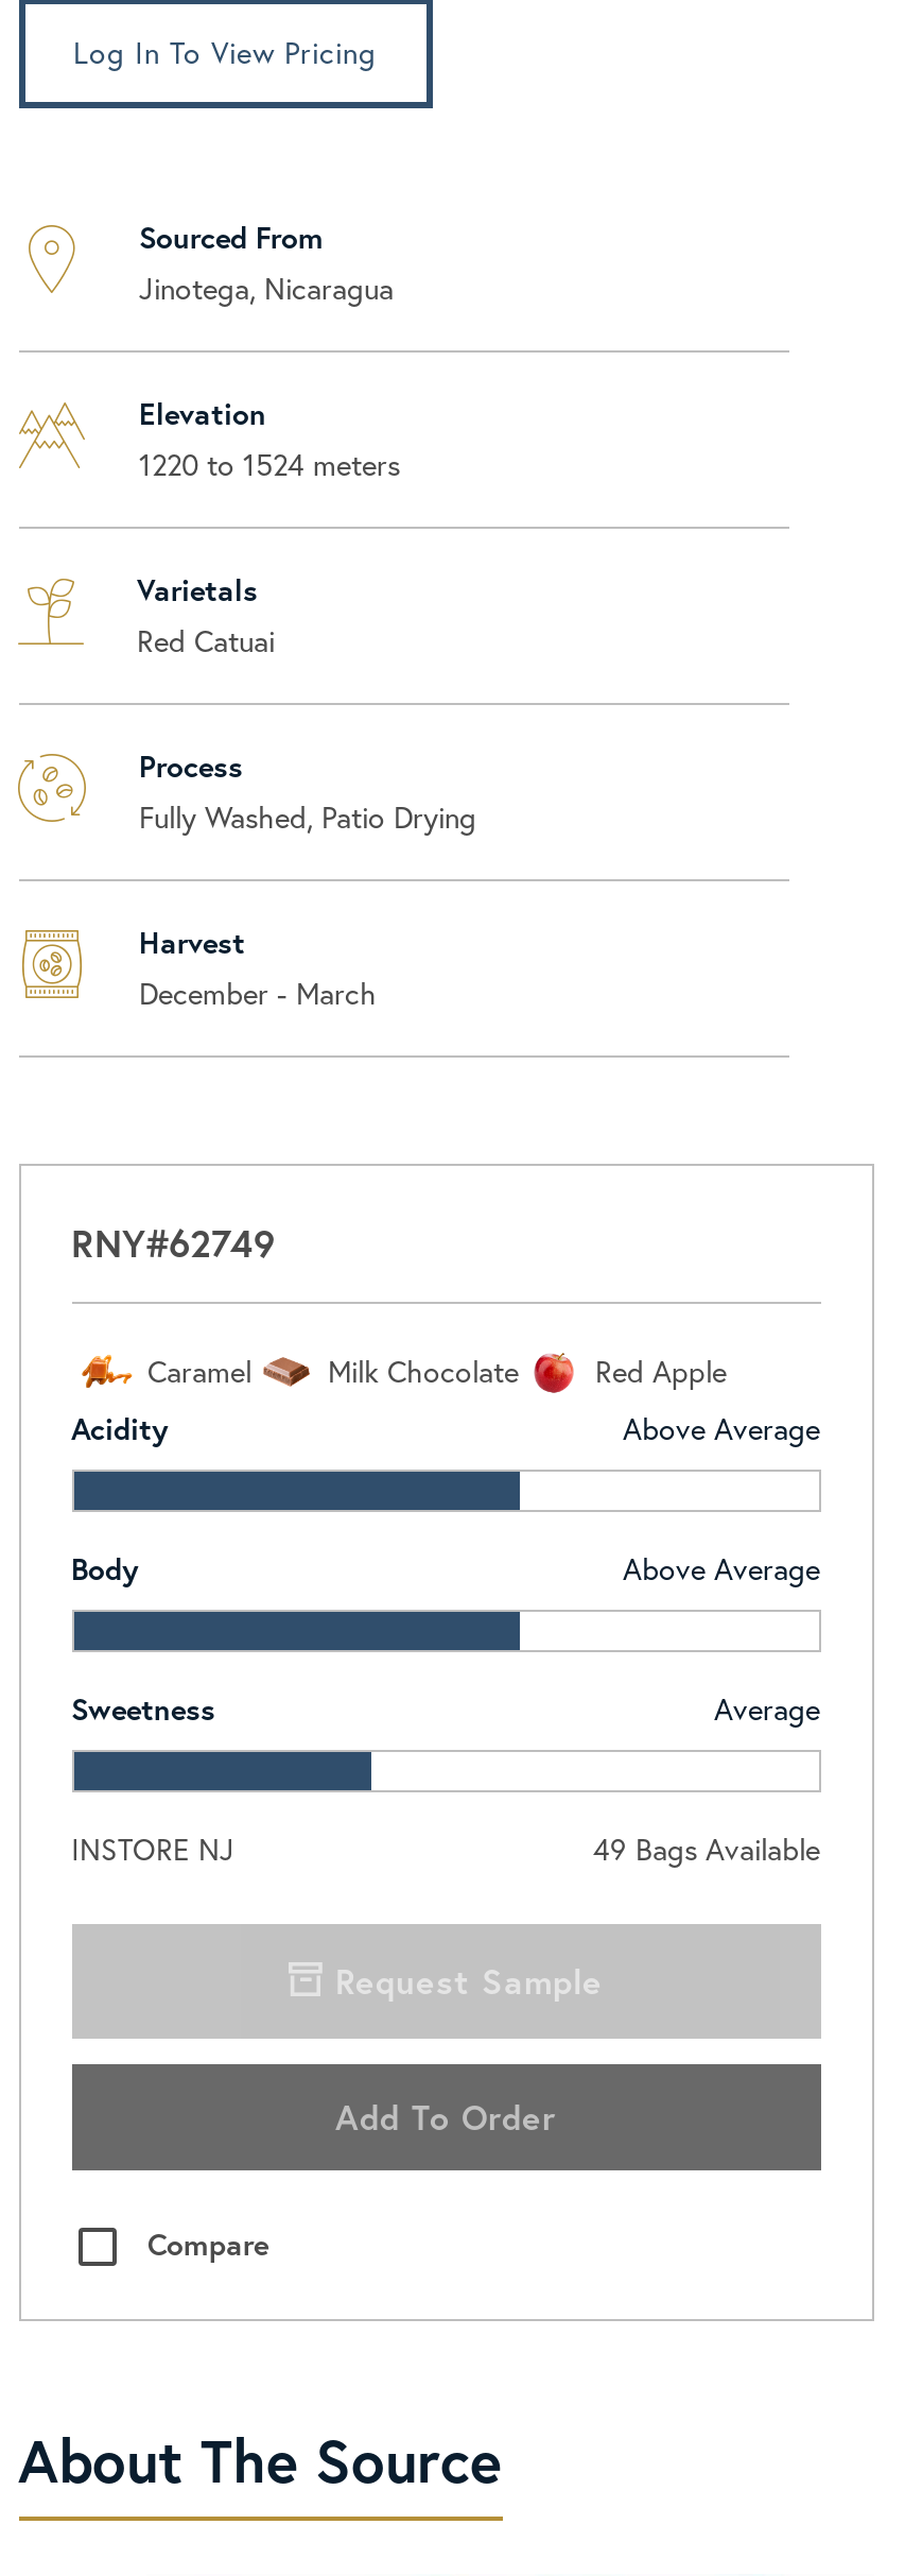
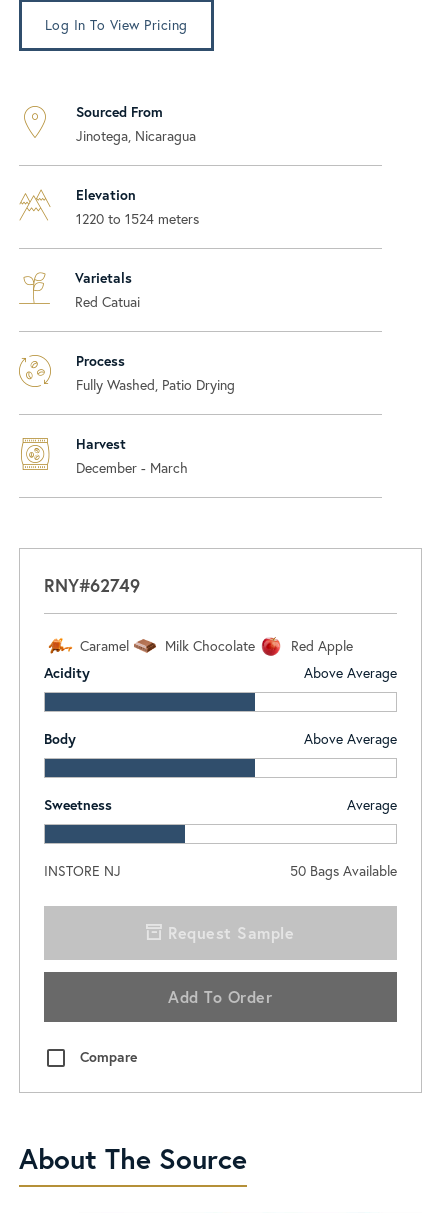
[593,1828,820,1868] 49 Bags Available -> [289,861,396,880] 50 Bags Available

